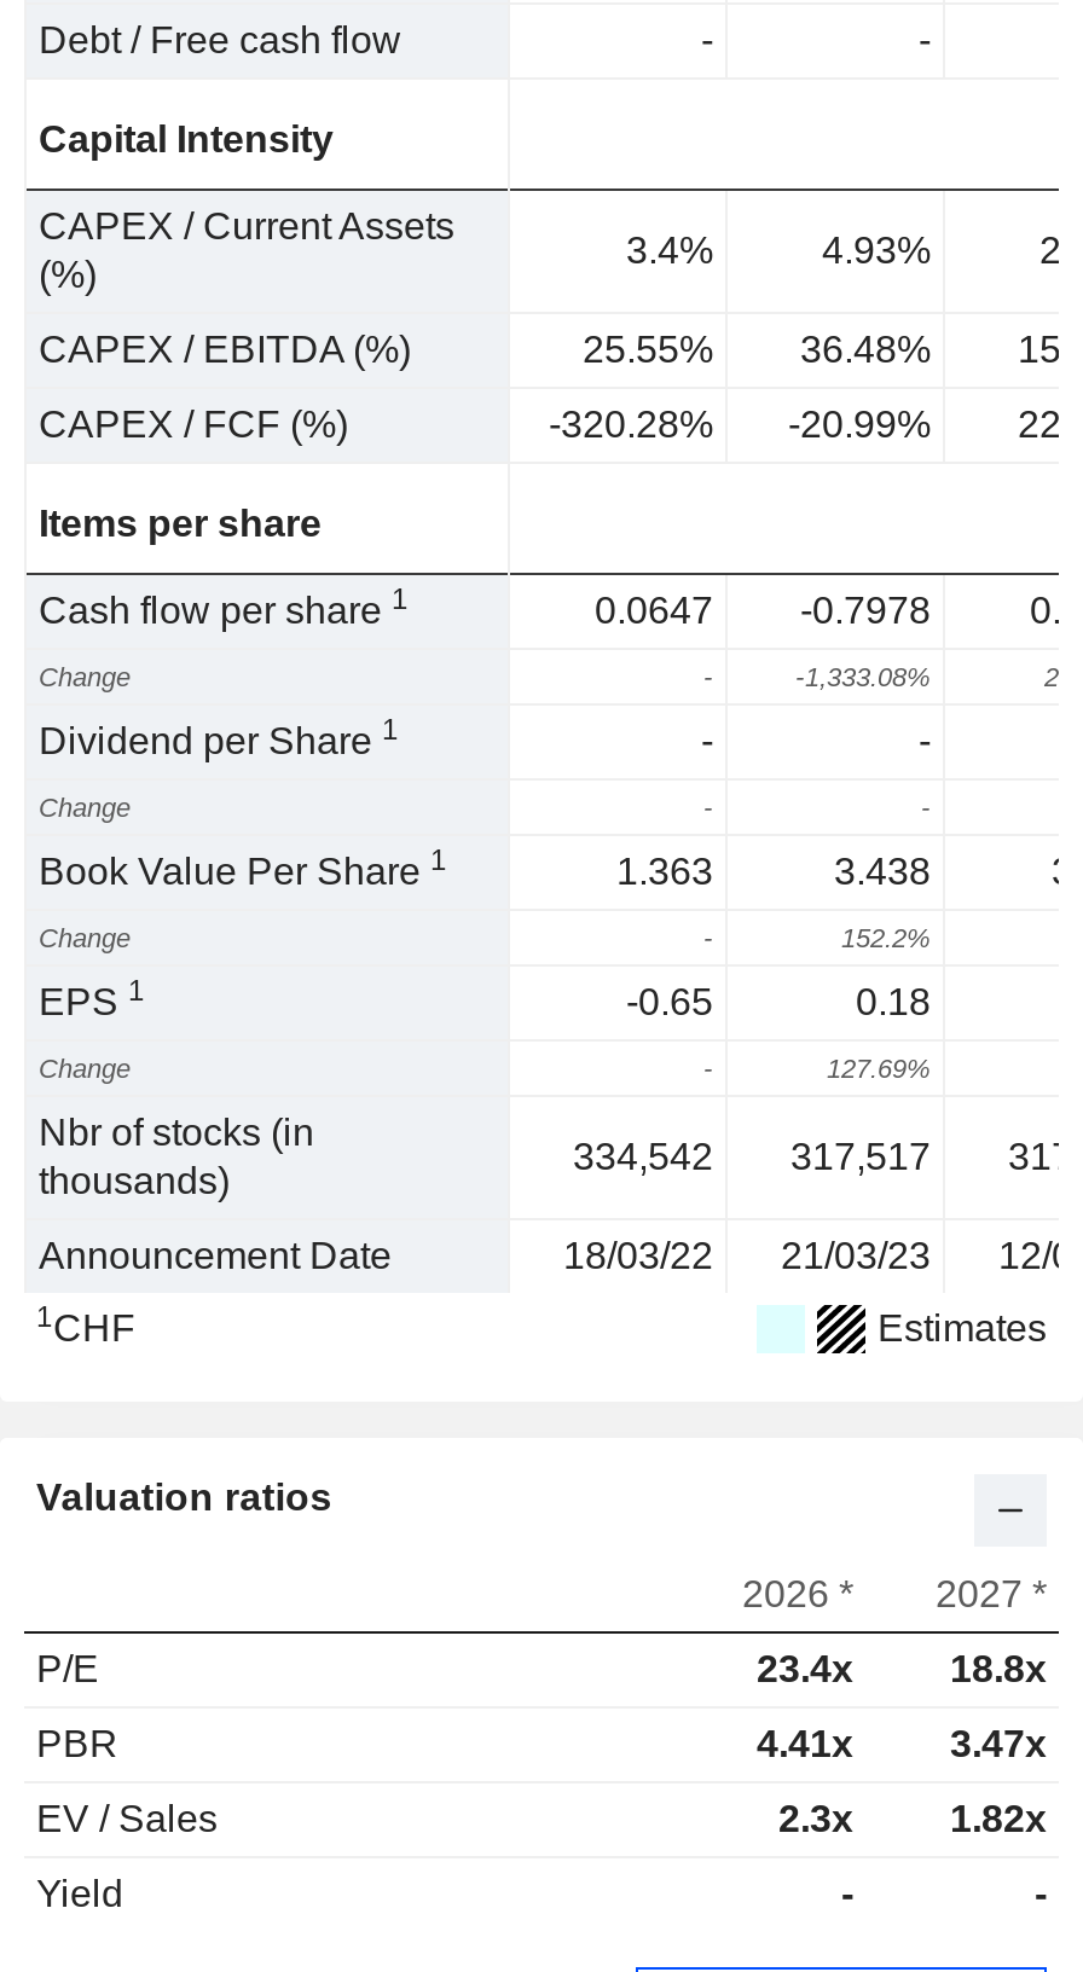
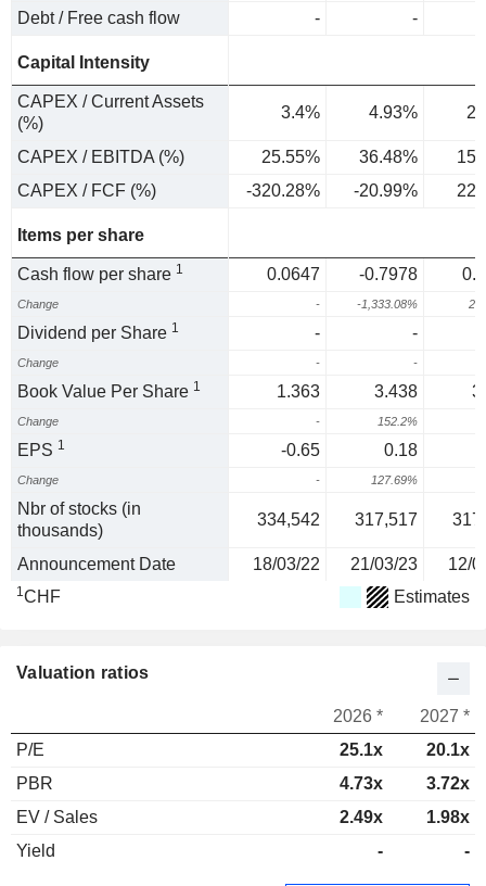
[757,1648,1047,1689] 23.4x | 18.8x -> [340,741,470,759] 25.1x | 20.1x
[757,1723,1047,1764] 4.41x | 3.47x -> [340,774,470,793] 4.73x | 3.72x
[778,1798,1047,1839] 2.3x | 1.82x -> [340,808,470,826] 2.49x | 1.98x

